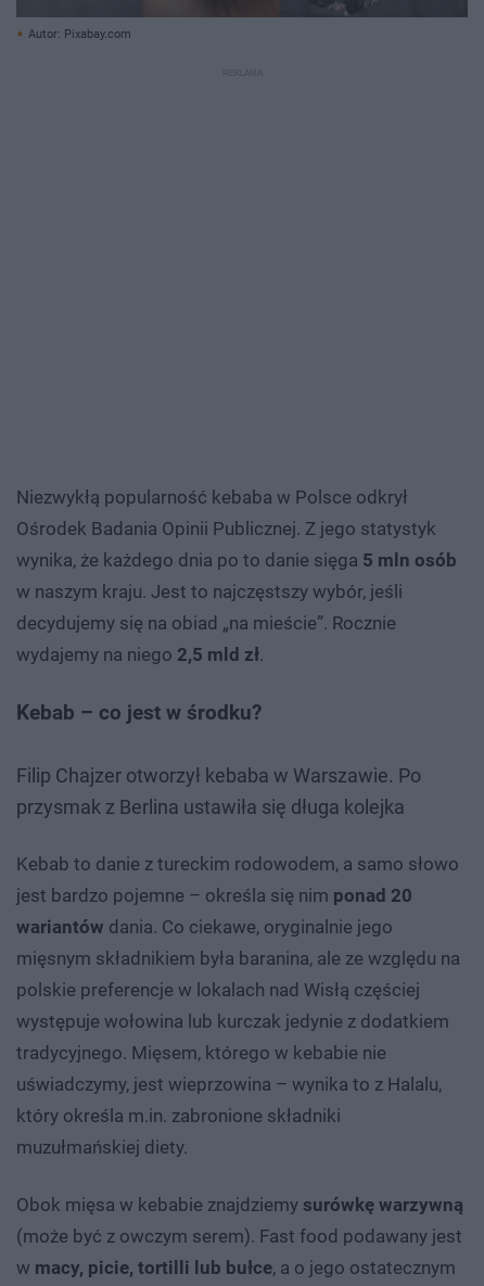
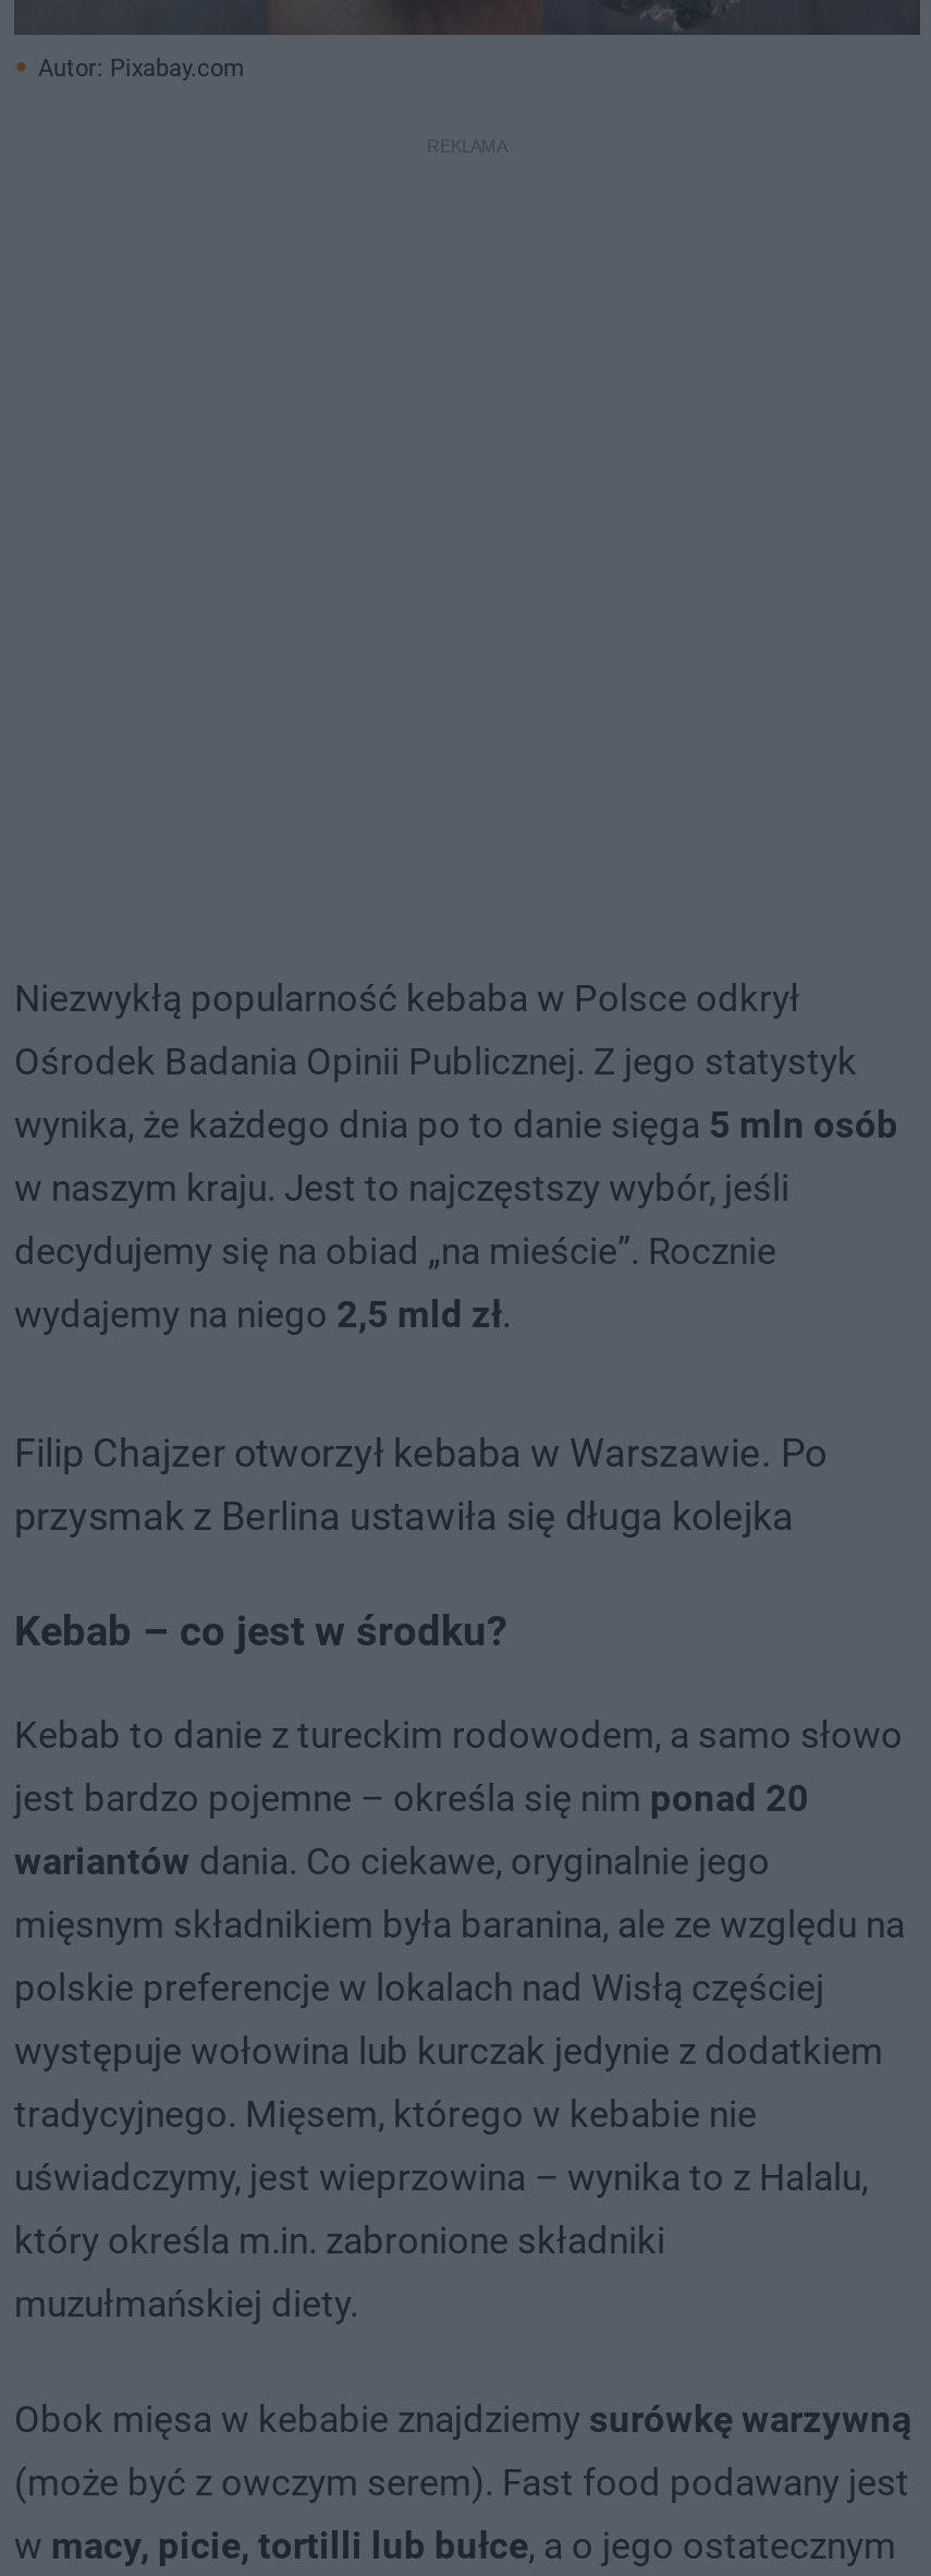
moved [16,700,262,725] -> [14,1606,506,1656]: Kebab – co jest w środku?
moved [16,764,421,818] -> [14,1429,826,1538]: Filip Chajzer otworzył kebaba w Warszawie. Po | przysmak z Berlina ustawiła się długa kolejka

